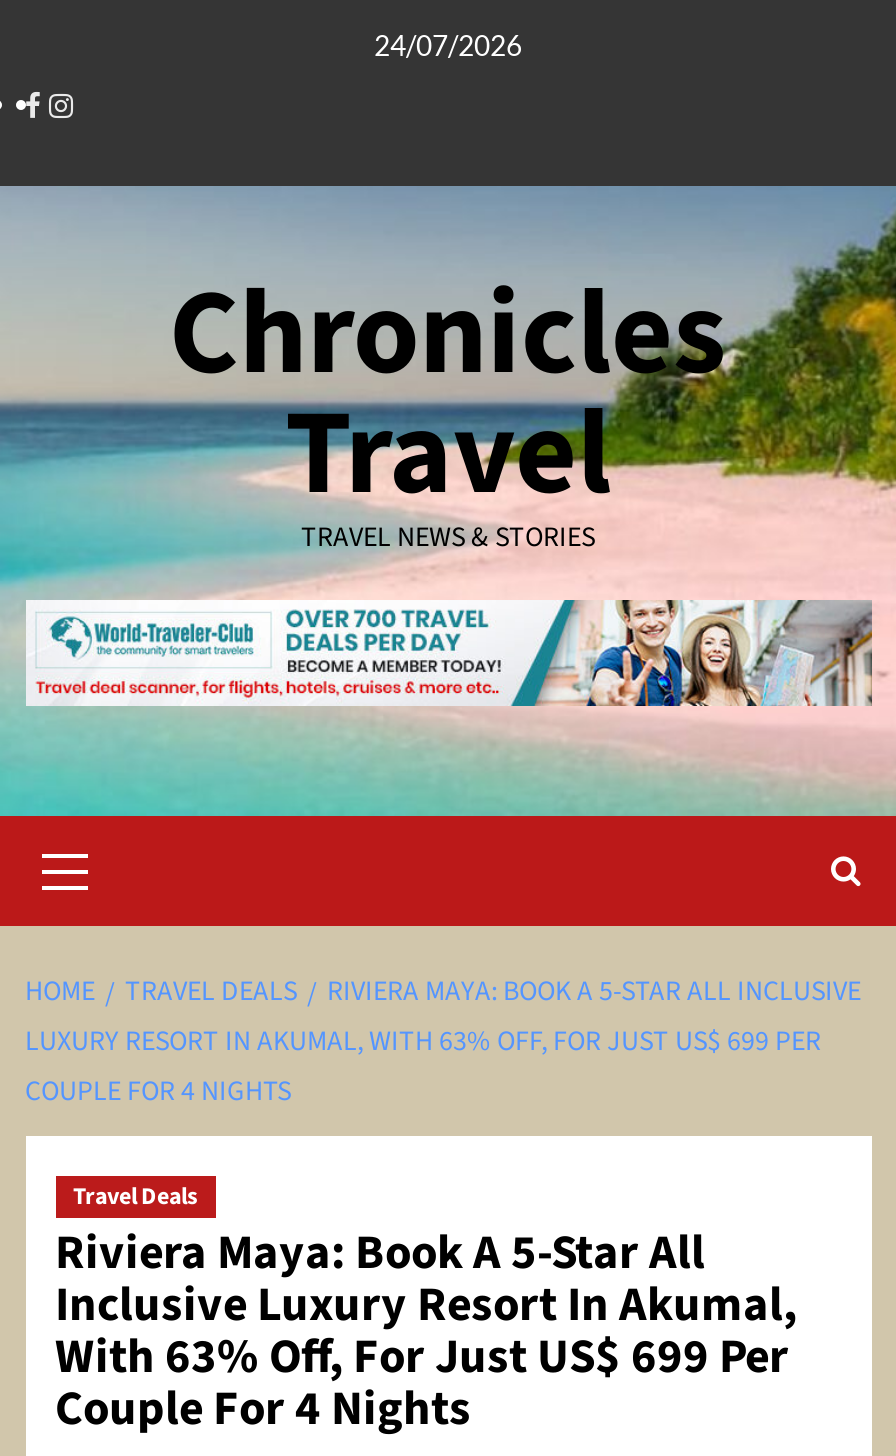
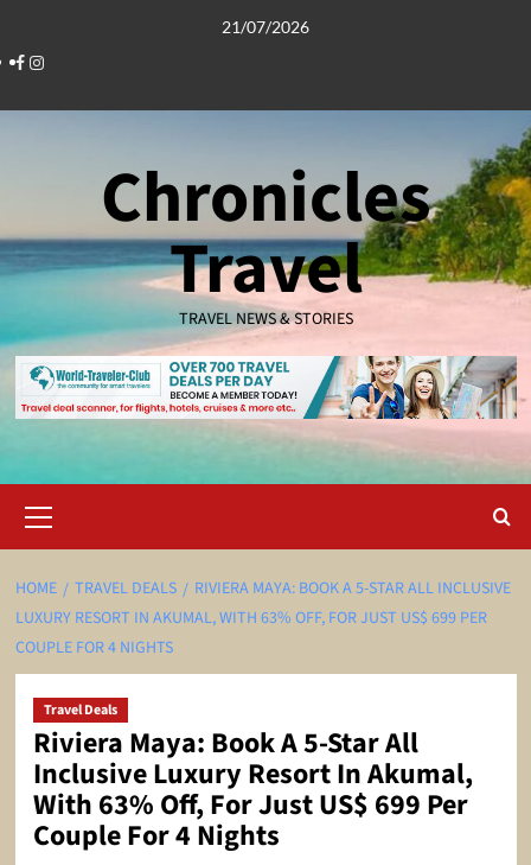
[374,28,522,62] 24/07/2026 -> [222,17,309,37] 21/07/2026

